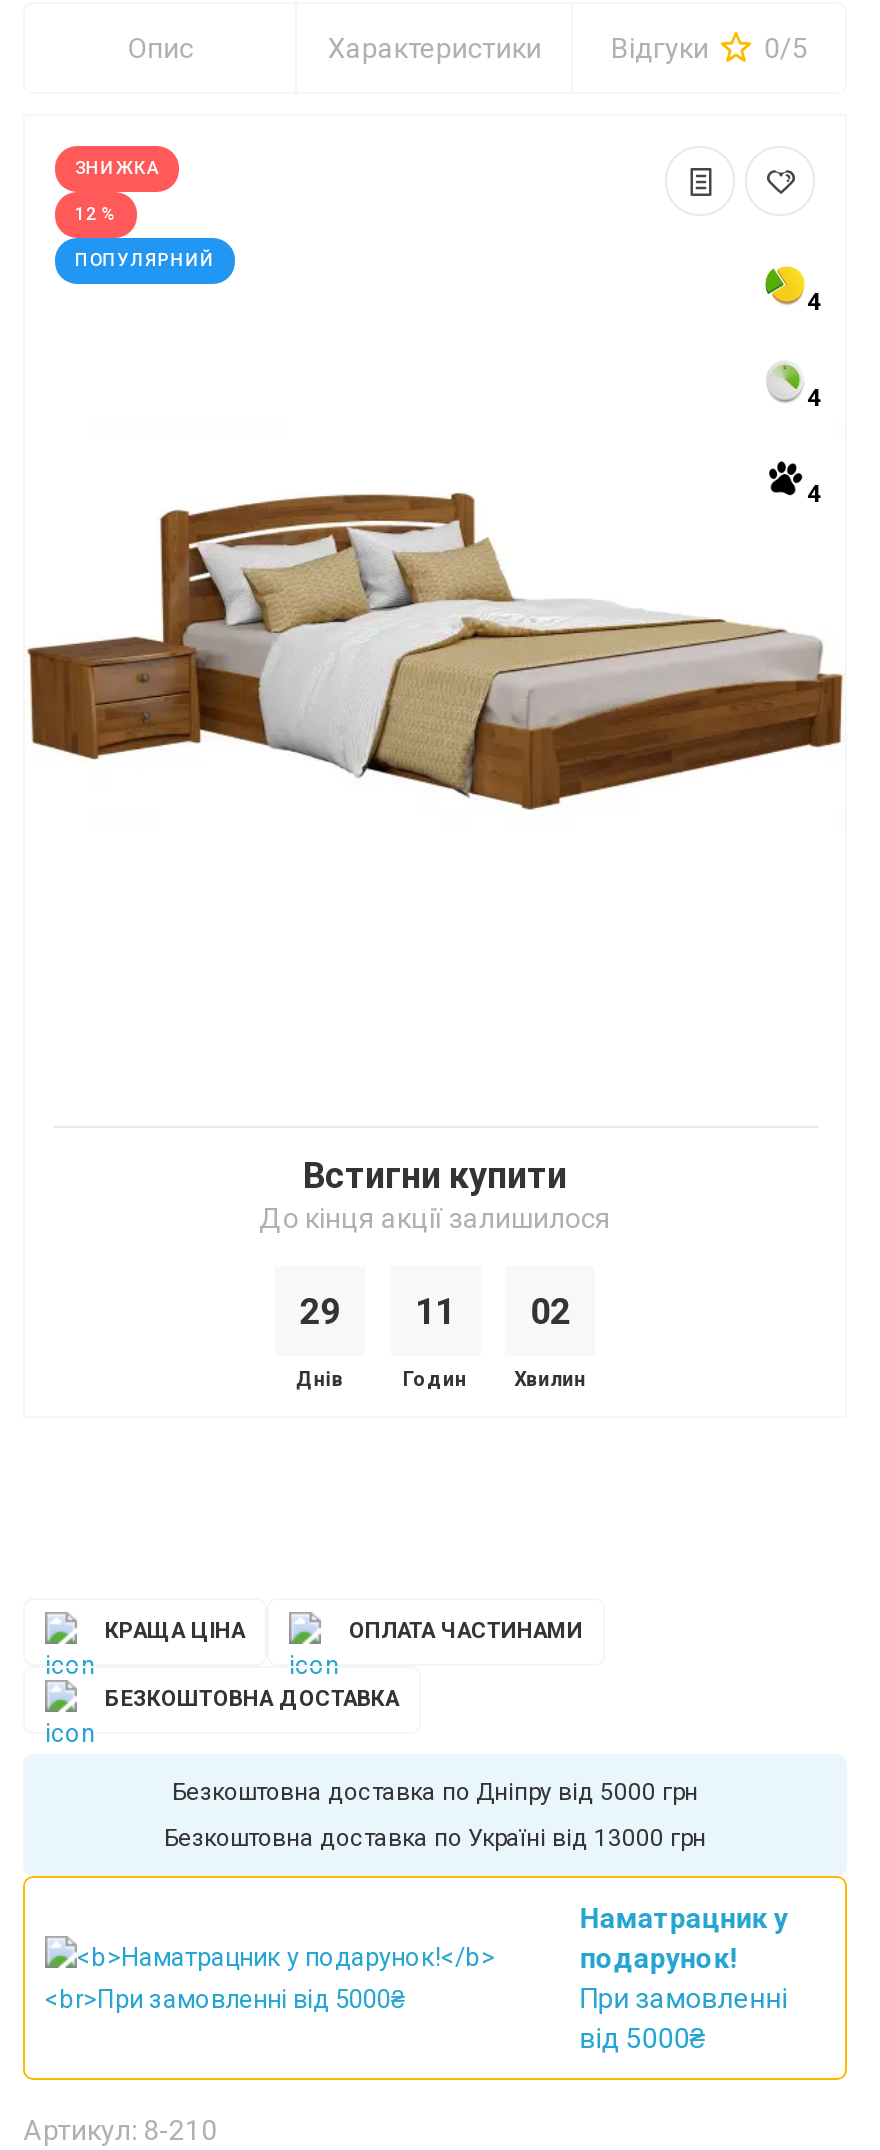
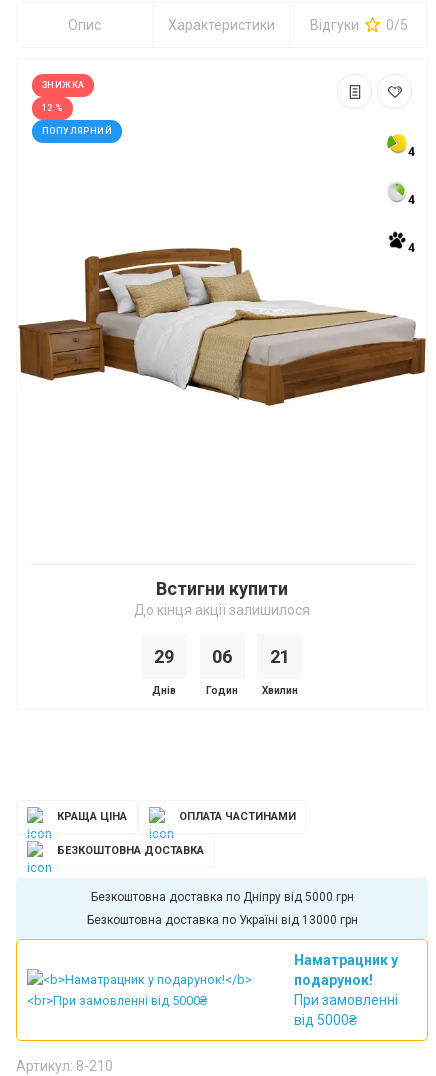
[415,1290,455,1332] 1 1 -> [212,646,232,667] 0 6
[530,1290,570,1332] 02 -> [270,646,290,667] 21
[176,1778,694,1806] Безкоштовна доставка по Одесі від 5000 грн -> [90,890,353,904] Безкоштовна доставка по Дніпру від 5000 грн

